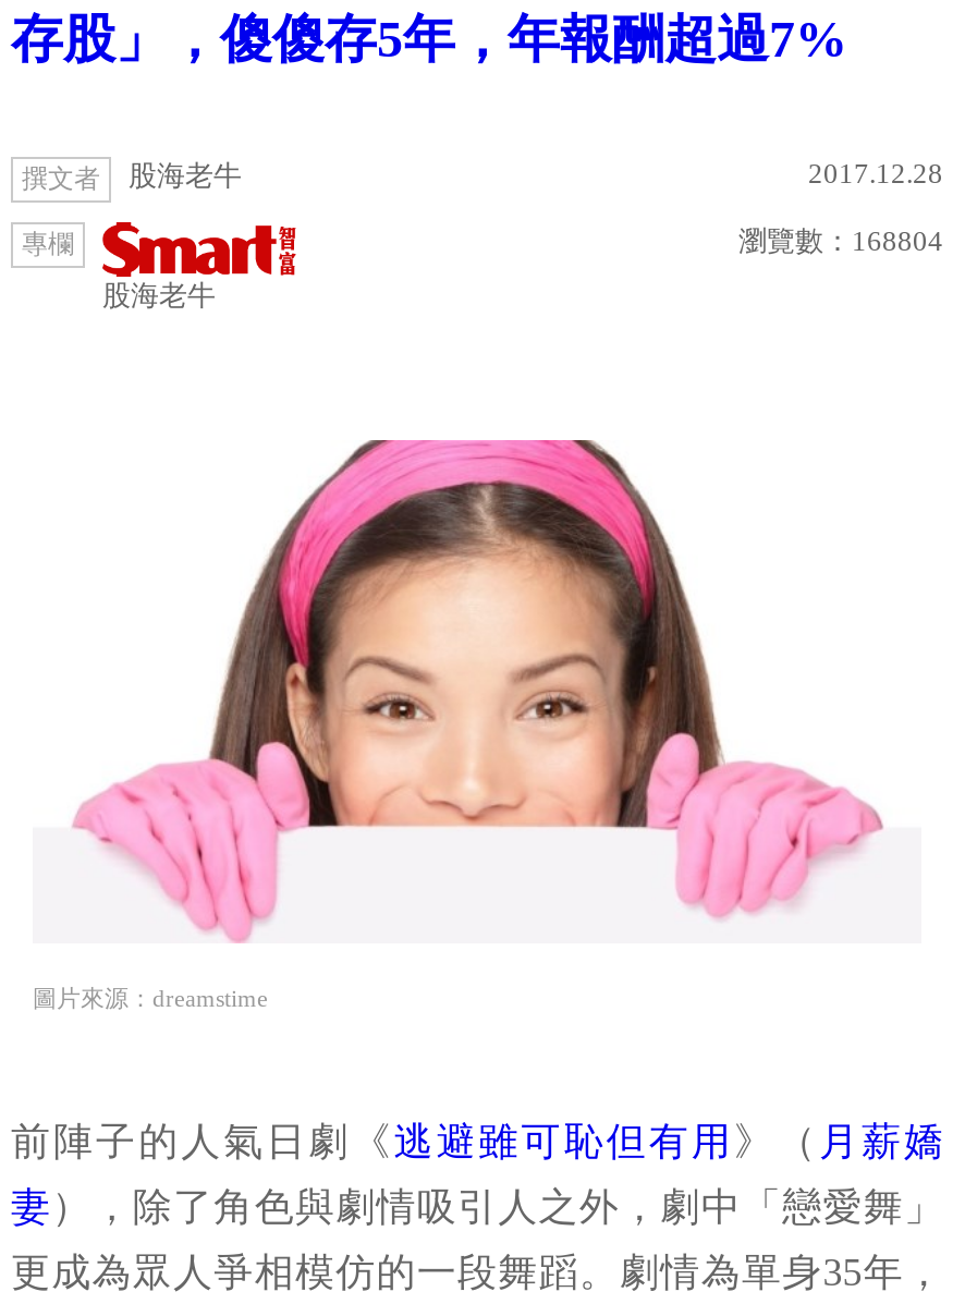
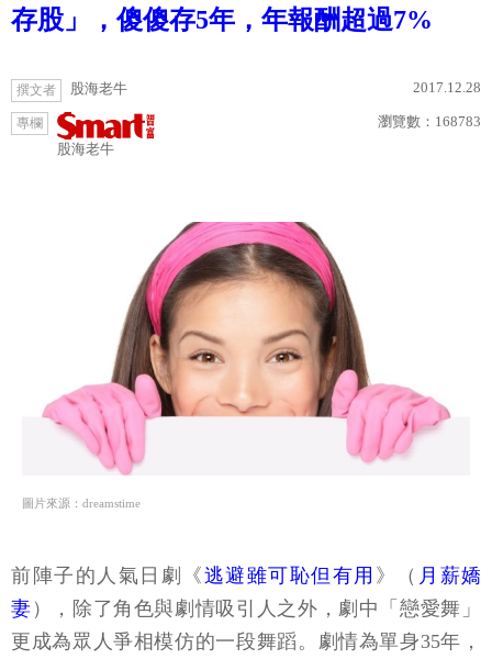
[738,224,943,257] 瀏覽數：168804 -> [378,113,481,130] 瀏覽數：168783

